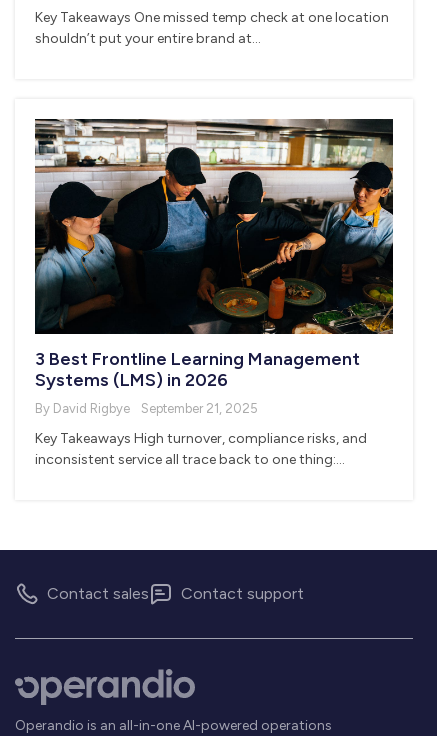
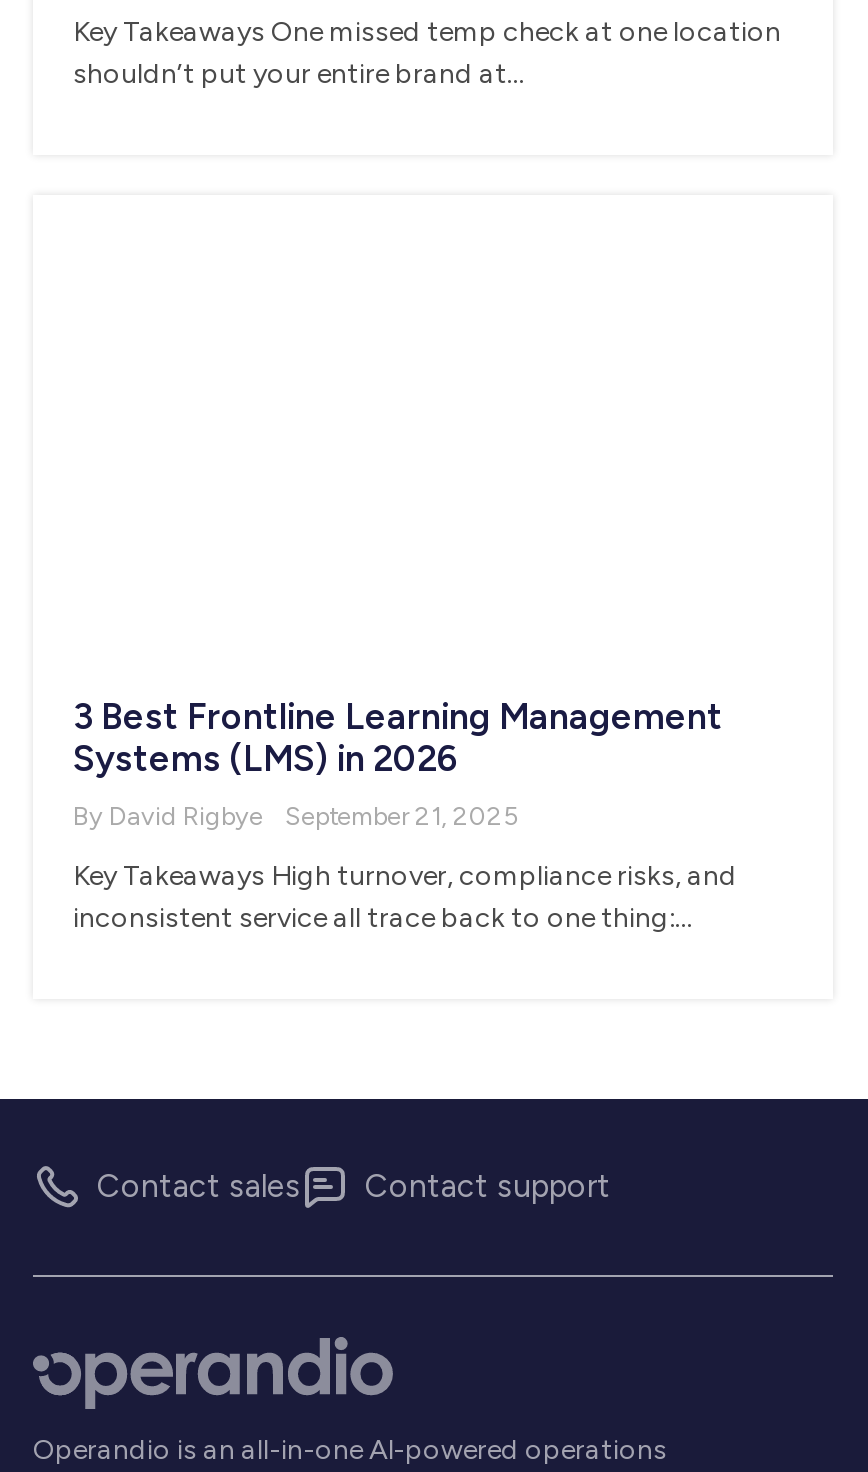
[34,118,394,335] [image] -> none

